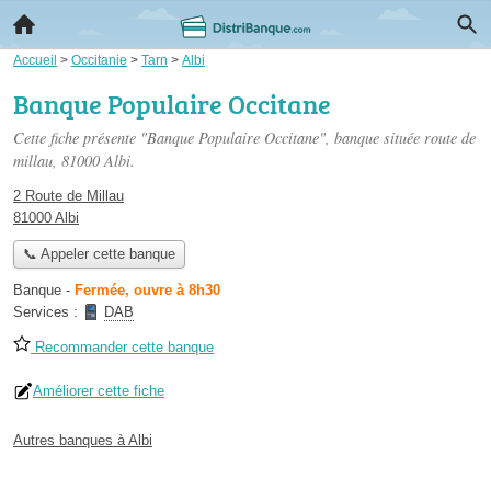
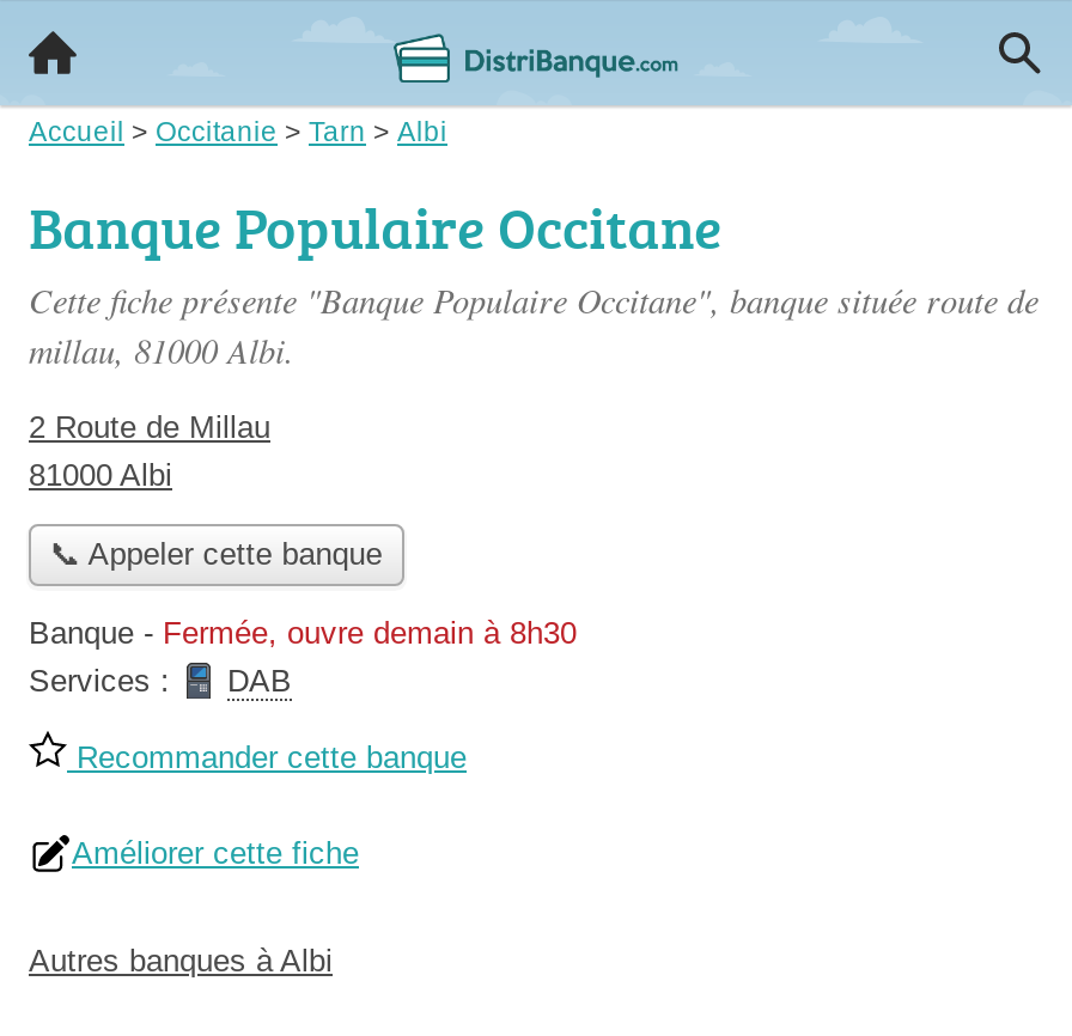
[13,282,220,299] Banque - Fermée, ouvre à 8h30 -> [29,616,577,652] Banque - Fermée, ouvre demain à 8h30

